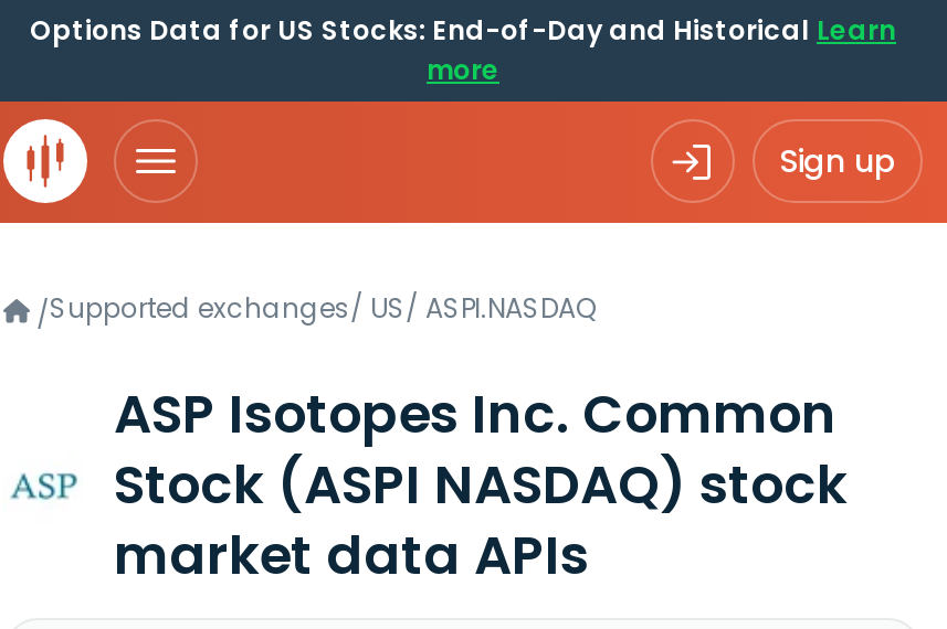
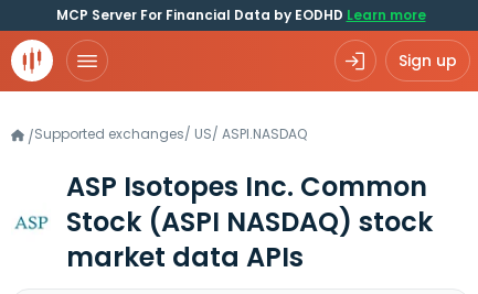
[30,11,896,88] Options Data for US Stocks: End-of-Day and Historical Learn | more -> [56,6,426,24] MCP Server For Financial Data by EODHD Learn more

